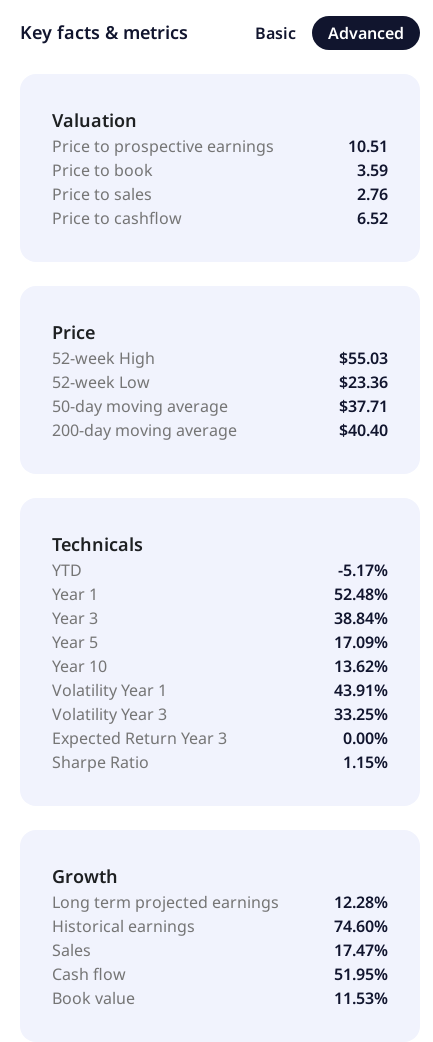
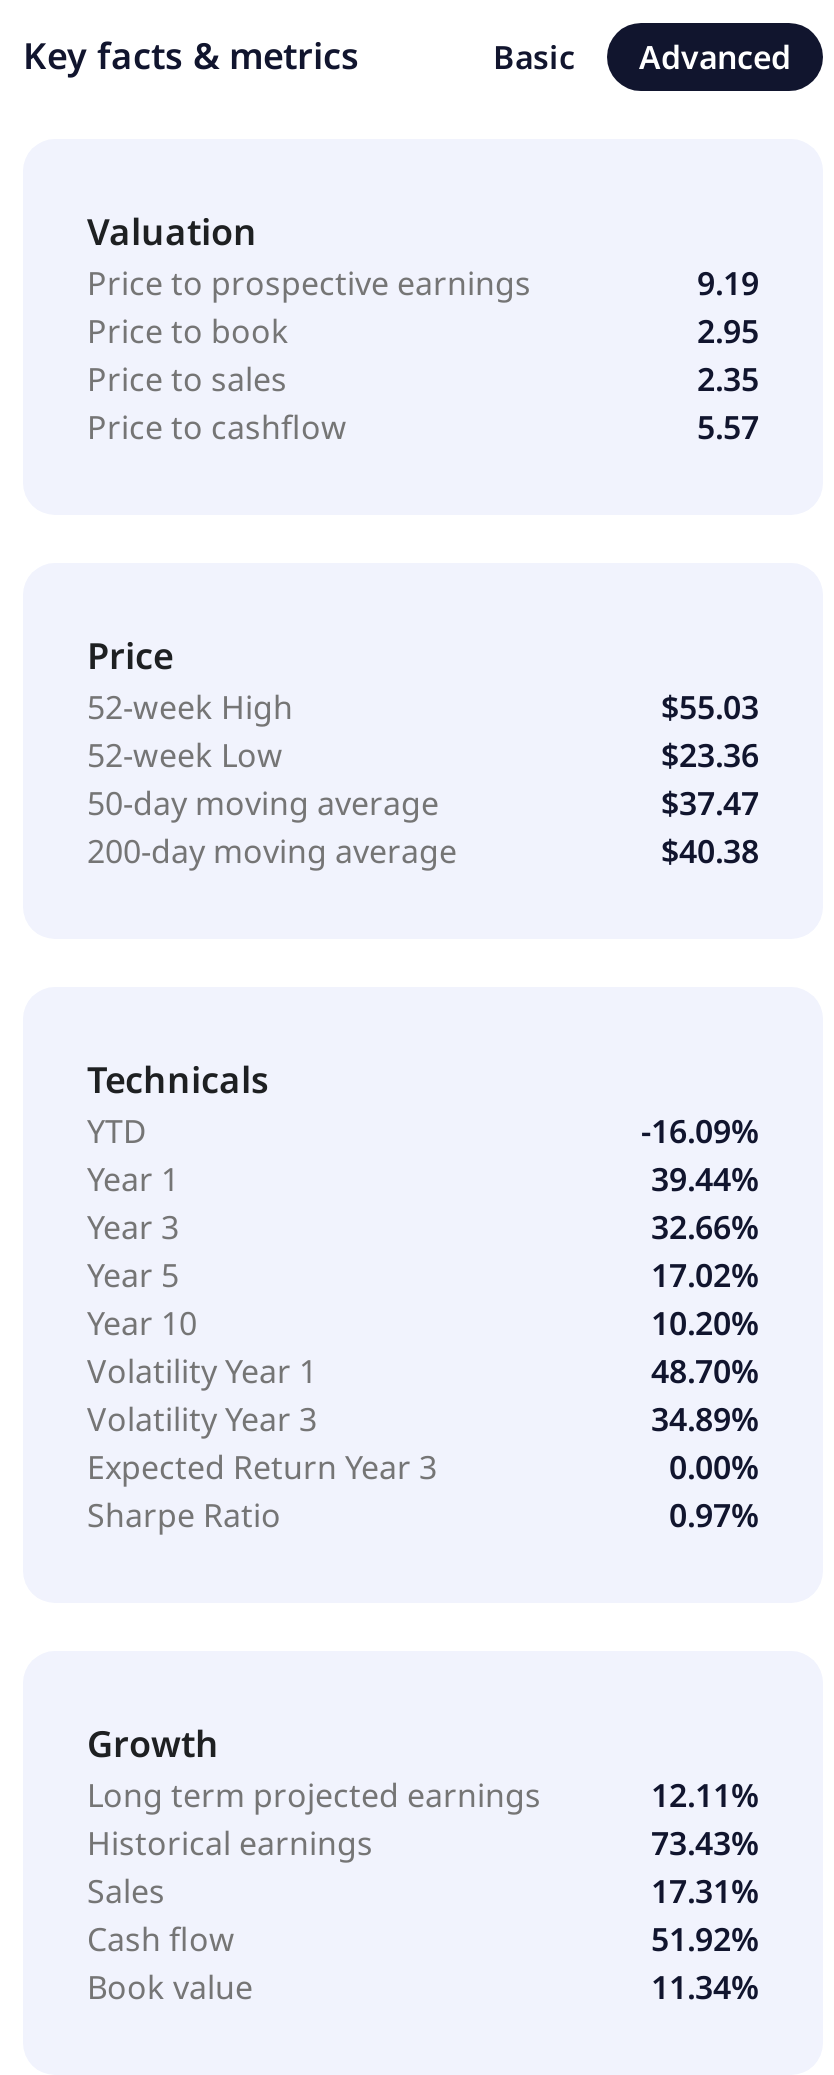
[348,135,388,157] 10.51 -> [697,260,759,304] 9.19
[357,159,388,181] 3.59 -> [697,308,759,352] 2.95
[357,183,388,205] 2.76 -> [697,356,759,400] 2.35
[357,207,388,229] 6.52 -> [697,404,759,448] 5.57
[339,395,388,417] $37.71 -> [661,780,759,824] $37.47
[339,419,388,441] $40.40 -> [661,828,759,872] $40.38
[338,559,388,581] -5.17% -> [641,1108,759,1152] -16.09%
[334,583,388,605] 52.48% -> [651,1156,759,1200] 39.44%
[334,607,388,629] 38.84% -> [651,1204,759,1248] 32.66%
[334,631,388,653] 17.09% -> [651,1252,759,1296] 17.02%
[334,655,388,677] 13.62% -> [651,1300,759,1344] 10.20%
[334,679,388,701] 43.91% -> [651,1348,759,1392] 48.70%
[334,703,388,725] 33.25% -> [651,1396,759,1440] 34.89%
[343,751,388,773] 1.15% -> [669,1492,759,1536] 0.97%
[334,891,388,913] 12.28% -> [651,1772,759,1816] 12.11%
[334,915,388,937] 74.60% -> [651,1820,759,1864] 73.43%
[334,939,388,961] 17.47% -> [651,1868,759,1912] 17.31%
[334,963,388,985] 51.95% -> [651,1916,759,1960] 51.92%
[334,987,388,1009] 11.53% -> [651,1964,759,2008] 11.34%

